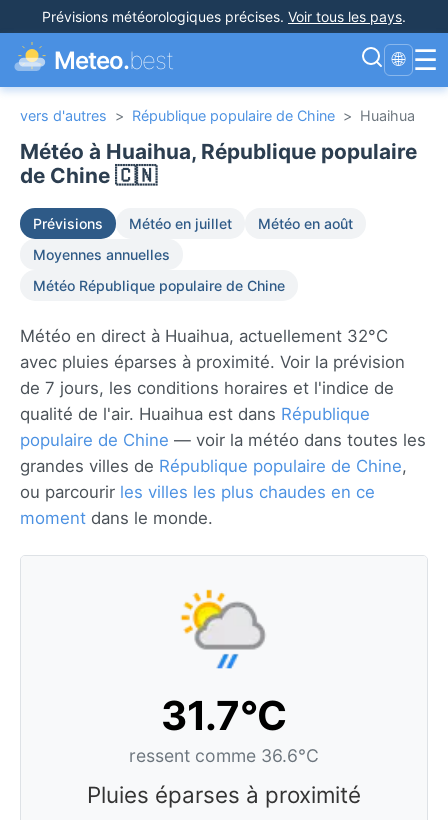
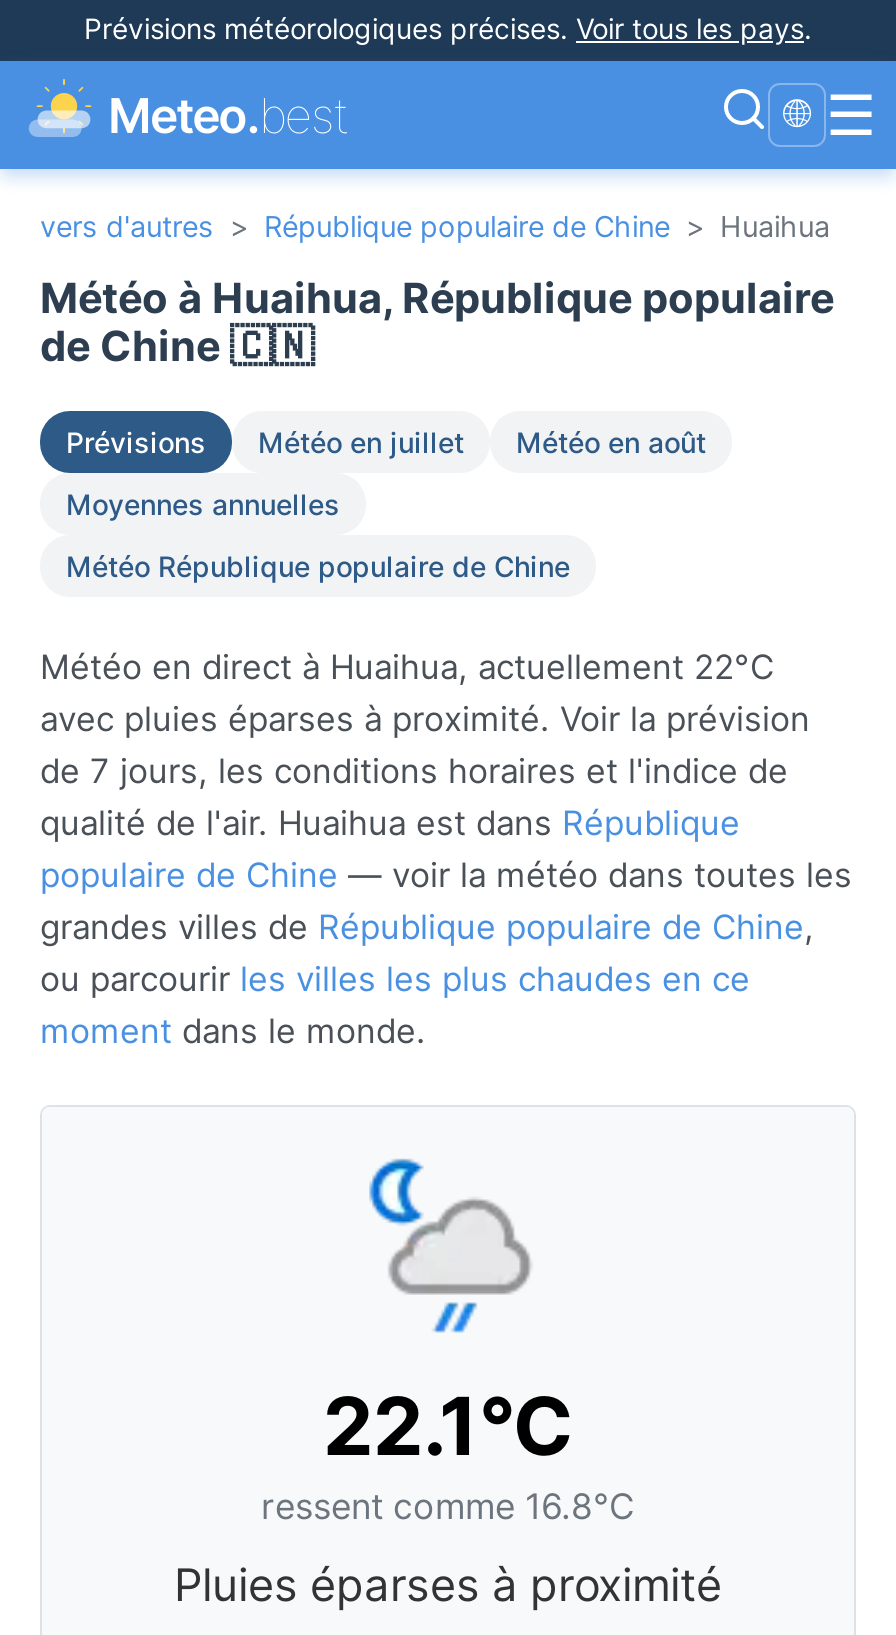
[20,326,388,346] Météo en direct à Huaihua, actuellement 32°C -> [40,647,774,687] Météo en direct à Huaihua, actuellement 22°C
[180,582,226,634] [image] -> [362,1157,448,1261] [image]
[129,691,319,766] 31.7°C | ressent comme 36.6°C -> [261,1377,635,1527] 22.1°C | ressent comme 16.8°C

